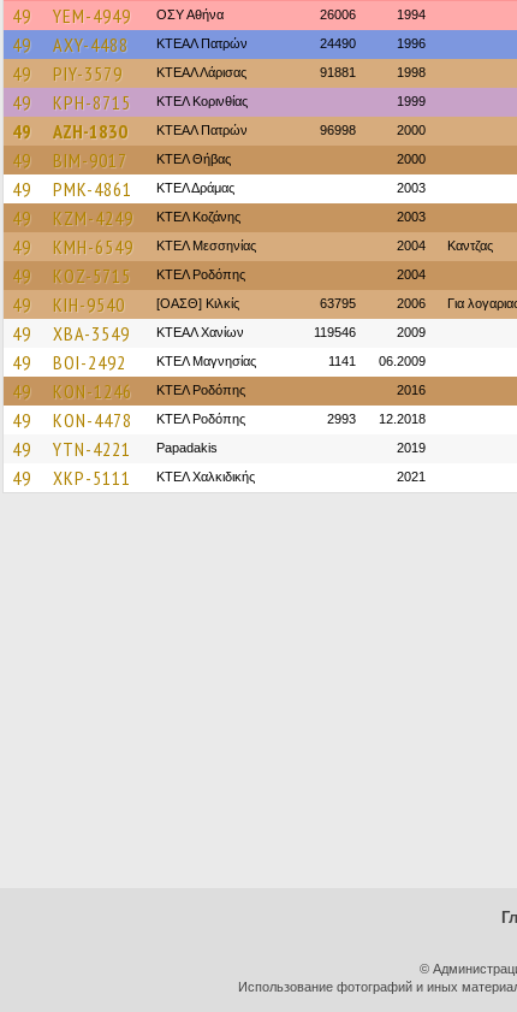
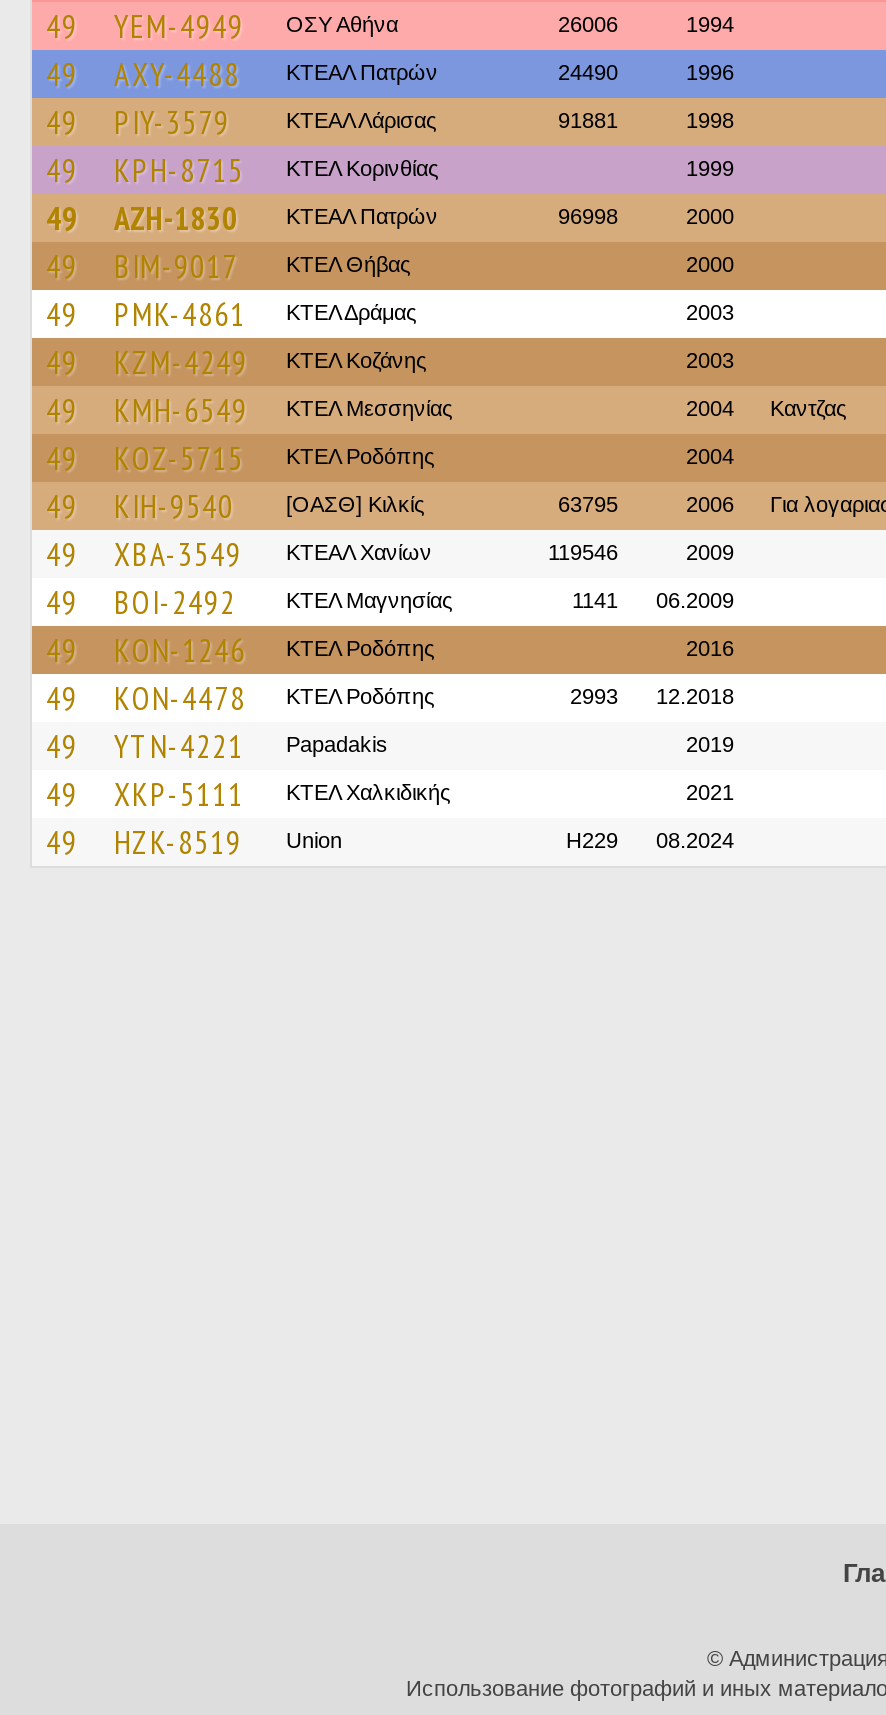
none -> [46,822,734,862] 49 | HZK-8519 | Union | H229 | 08.2024

